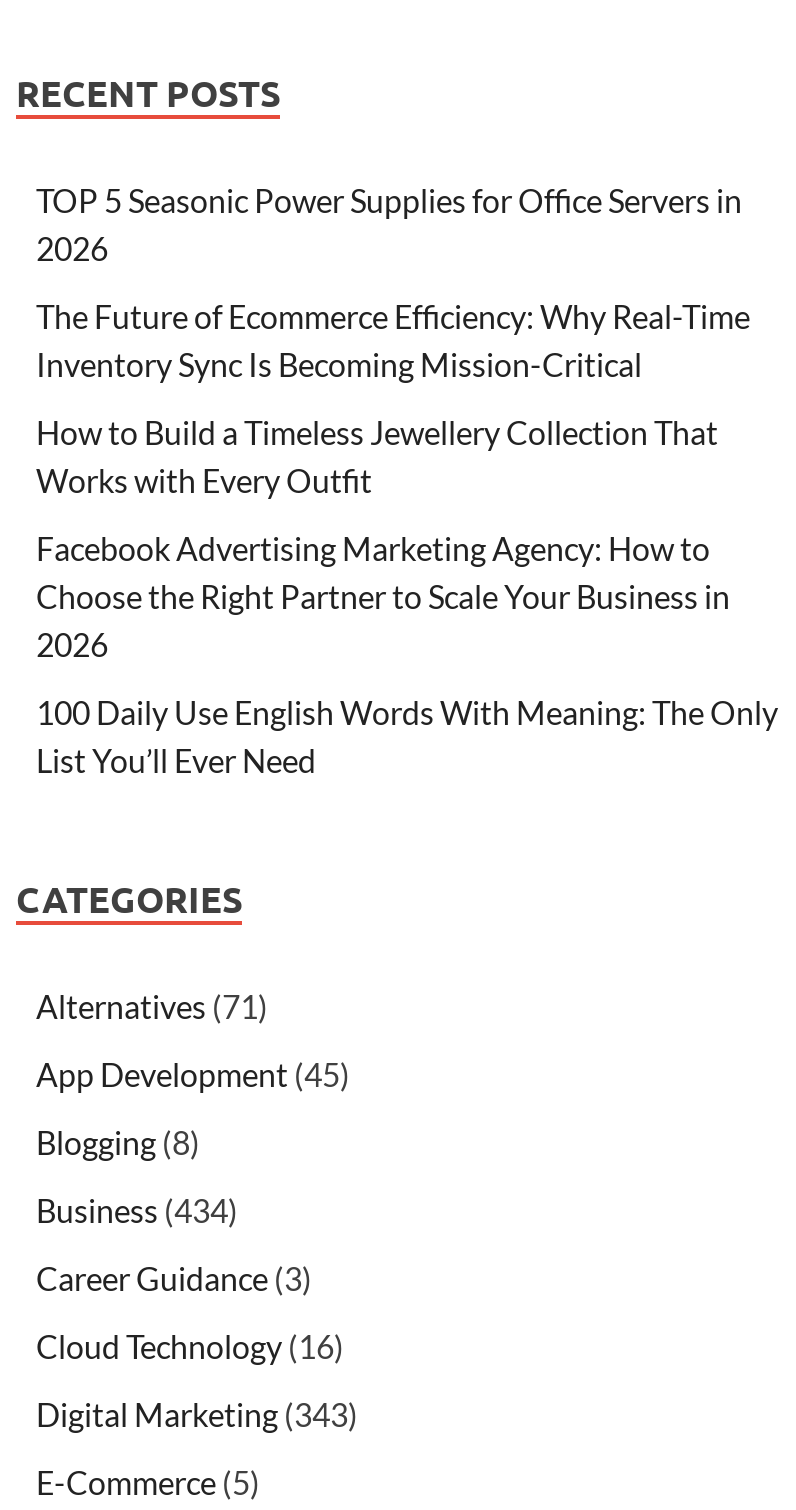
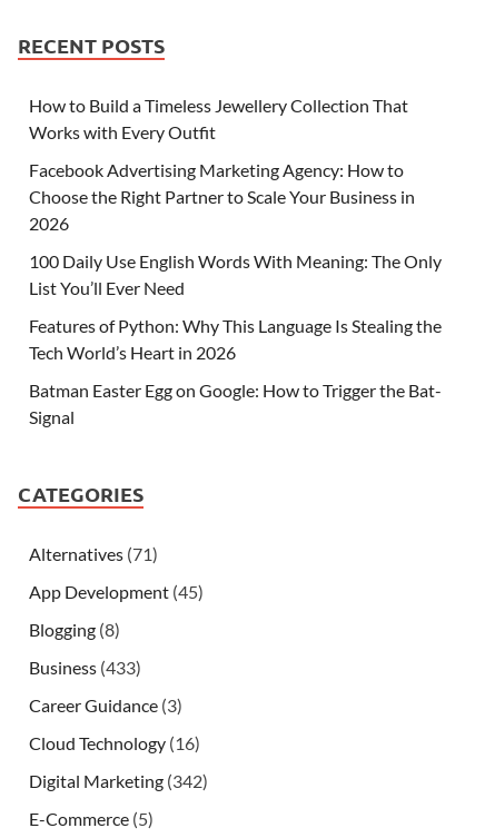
[36,181,750,383] TOP 5 Seasonic Power Supplies for Office Servers in | 2026 | The Future of Ecommerce Efficiency: Why Real-Time | Inventory Sync Is Becoming Mission-Critical -> none
moved [36,413,778,779] -> [29,95,442,298]: How to Build a Timeless Jewellery Collection That | Works with Every Outfit | Facebook Advertising Marketing Agency: How to | Choose the Right Partner to Scale Your Business in | 2026 | 100 Daily Use English Words With Meaning: The Only | List You’ll Ever Need
none -> [29,315,442,427] Features of Python: Why This Language Is Stealing the | Tech World’s Heart in 2026 | Batman Easter Egg on Google: How to Trigger the Bat- | Signal
[36,1191,238,1229] Business (434) -> [29,657,141,678] Business (433)
[36,1395,358,1433] Digital Marketing (343) -> [29,770,208,791] Digital Marketing (342)

